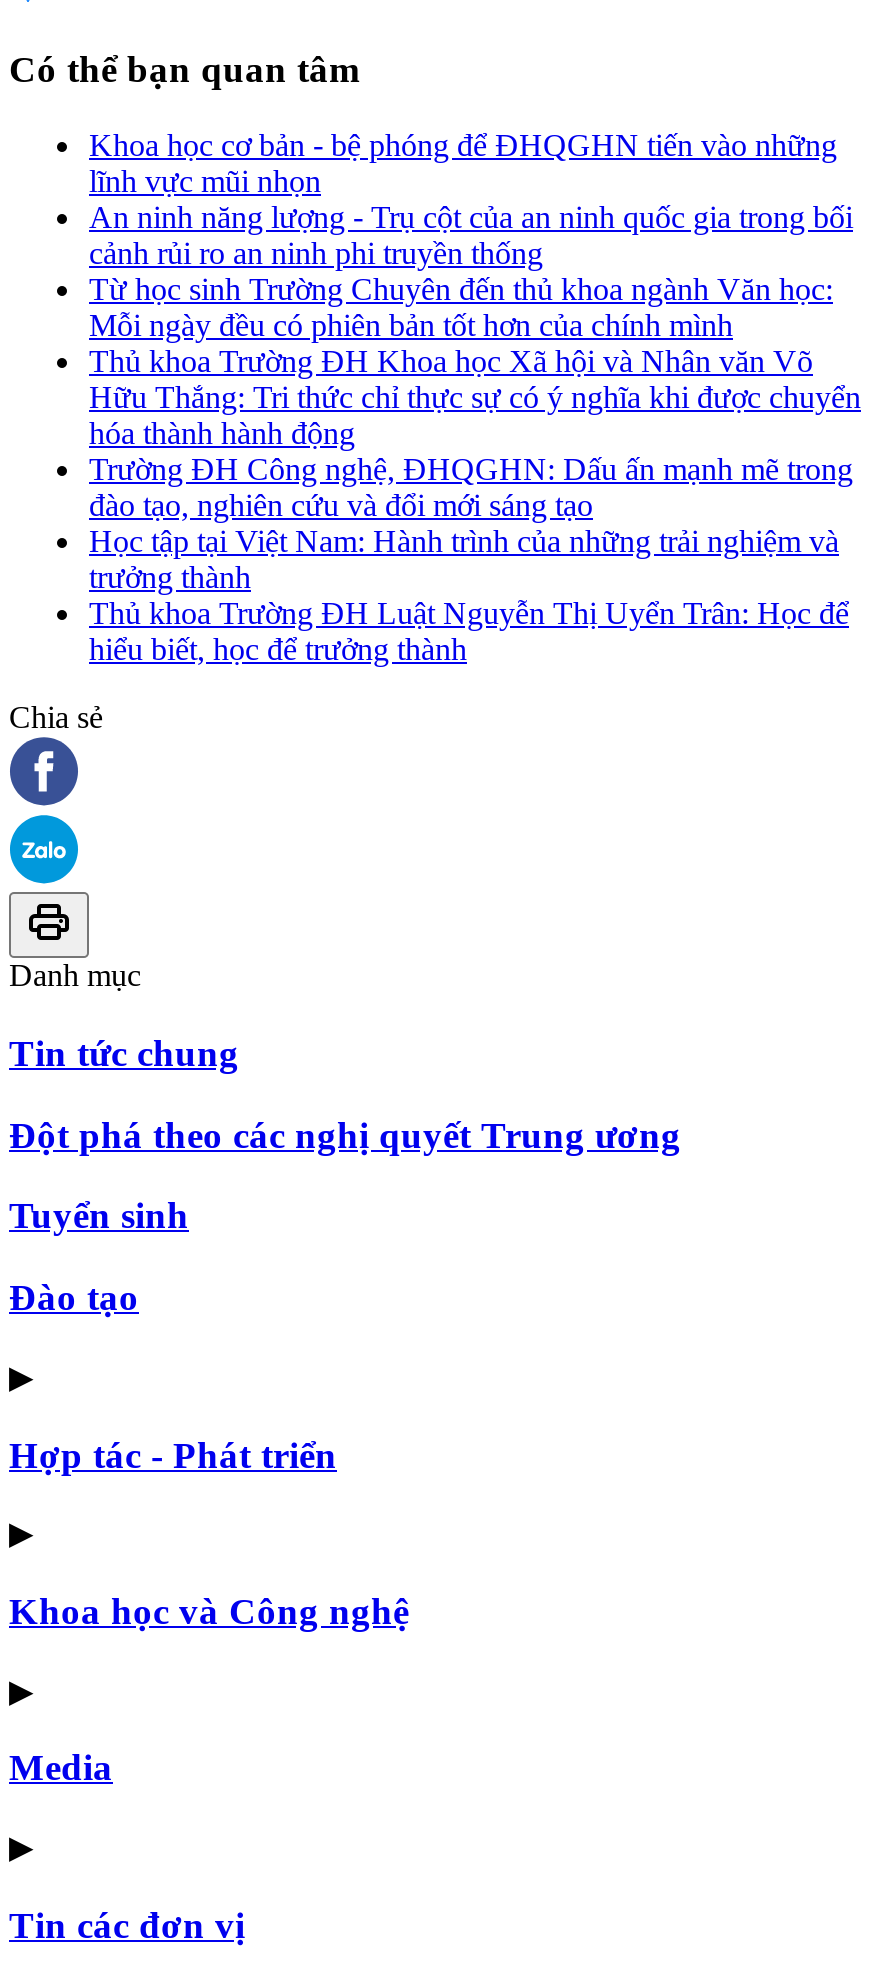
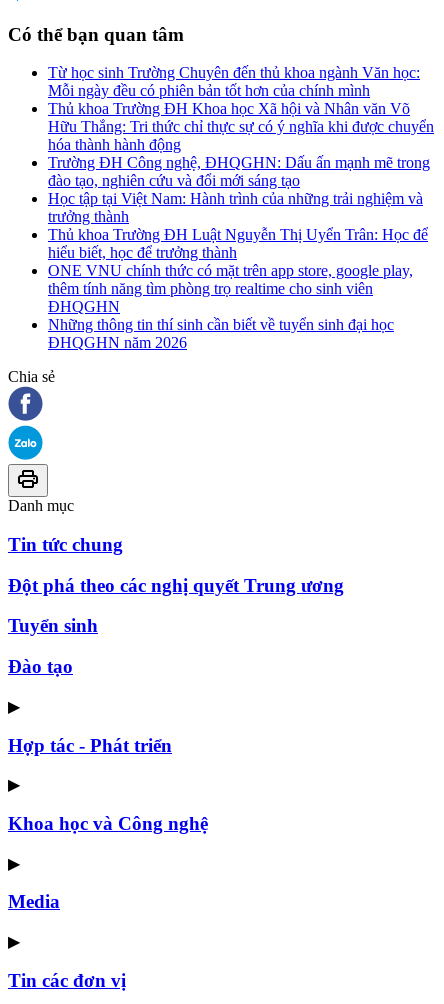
[89,128,853,270] Khoa học cơ bản - bệ phóng để ĐHQGHN tiến vào những | lĩnh vực mũi nhọn | An ninh năng lượng - Trụ cột của an ninh quốc gia trong bối | cảnh rủi ro an ninh phi truyền thống -> none
moved [89,272,861,666] -> [48,64,434,261]: Từ học sinh Trường Chuyên đến thủ khoa ngành Văn học: | Mỗi ngày đều có phiên bản tốt hơn của chính mình | Thủ khoa Trường ĐH Khoa học Xã hội và Nhân văn Võ | ... | Thủ khoa Trường ĐH Luật Nguyễn Thị Uyển Trân: Học để | hiểu biết, học để trưởng thành
none -> [48,262,413,351] ONE VNU chính thức có mặt trên app store, google play, | thêm tính năng tìm phòng trọ realtime cho sinh viên | ĐHQGHN | Những thông tin thí sinh cần biết về tuyển sinh đại học | ĐHQGHN năm 2026

